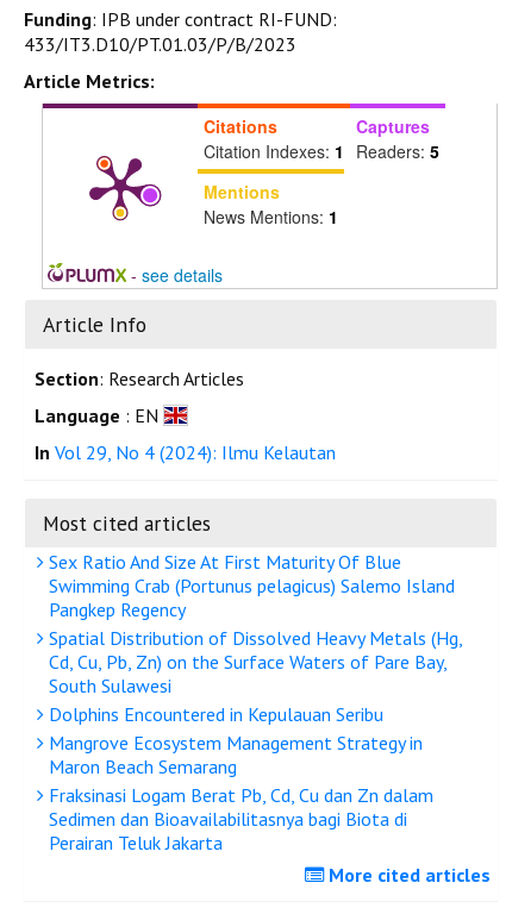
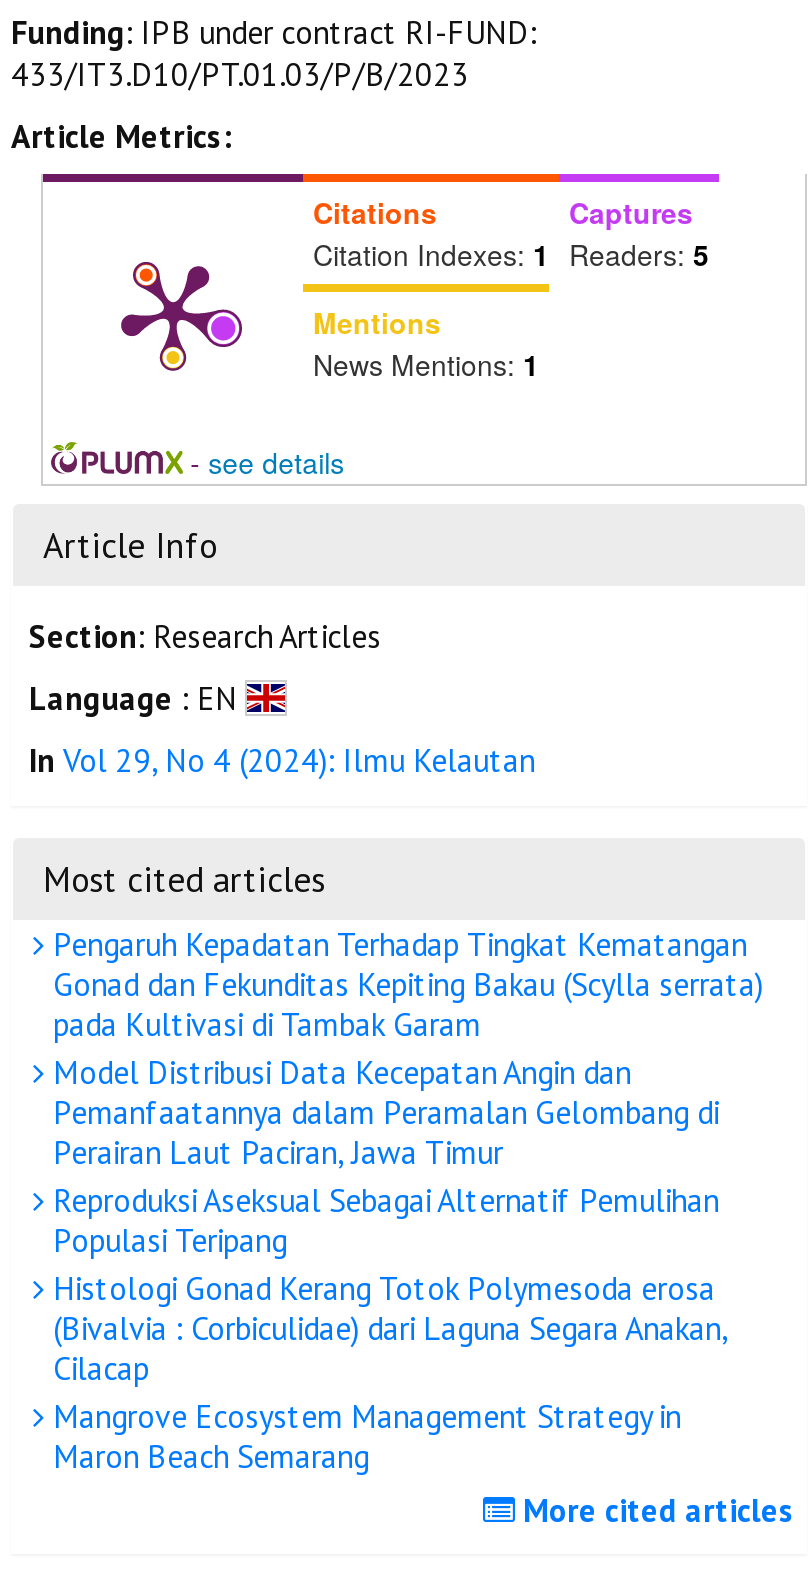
[44,550,463,726] Sex Ratio And Size At First Maturity Of Blue | Swimming Crab (Portunus pelagicus) Salemo Island | Pangkep Regency | Spatial Distribution of Dissolved Heavy Metals (Hg, | Cd, Cu, Pb, Zn) on the Surface Waters of Pare Bay, | South Sulawesi | Dolphins Encountered in Kepulauan Seribu -> [45,925,763,1389] Pengaruh Kepadatan Terhadap Tingkat Kematangan | Gonad dan Fekunditas Kepiting Bakau (Scylla serrata) | pada Kultivasi di Tambak Garam | Model Distribusi Data Kecepatan Angin dan | Pemanfaatannya dalam Peramalan Gelombang di | Perairan Laut Paciran, Jawa Timur | Reproduksi Aseksual Sebagai Alternatif Pemulihan | Populasi Teripang | Histologi Gonad Kerang Totok Polymesoda erosa | (Bivalvia : Corbiculidae) dari Laguna Segara Anakan, | Cilacap
moved [44,731,423,779] -> [45,1397,681,1477]: Mangrove Ecosystem Management Strategy in | Maron Beach Semarang
[44,784,433,855] Fraksinasi Logam Berat Pb, Cd, Cu dan Zn dalam | Sedimen dan Bioavailabilitasnya bagi Biota di | Perairan Teluk Jakarta -> none

